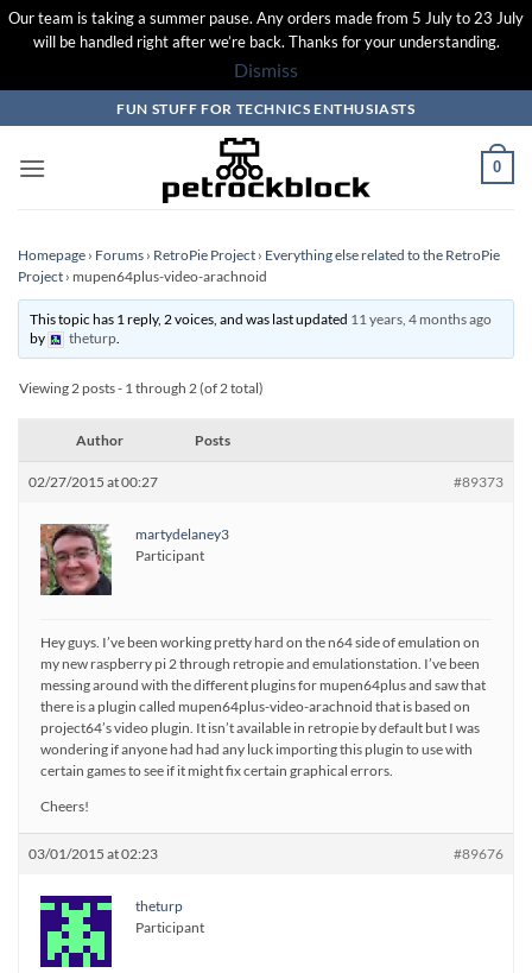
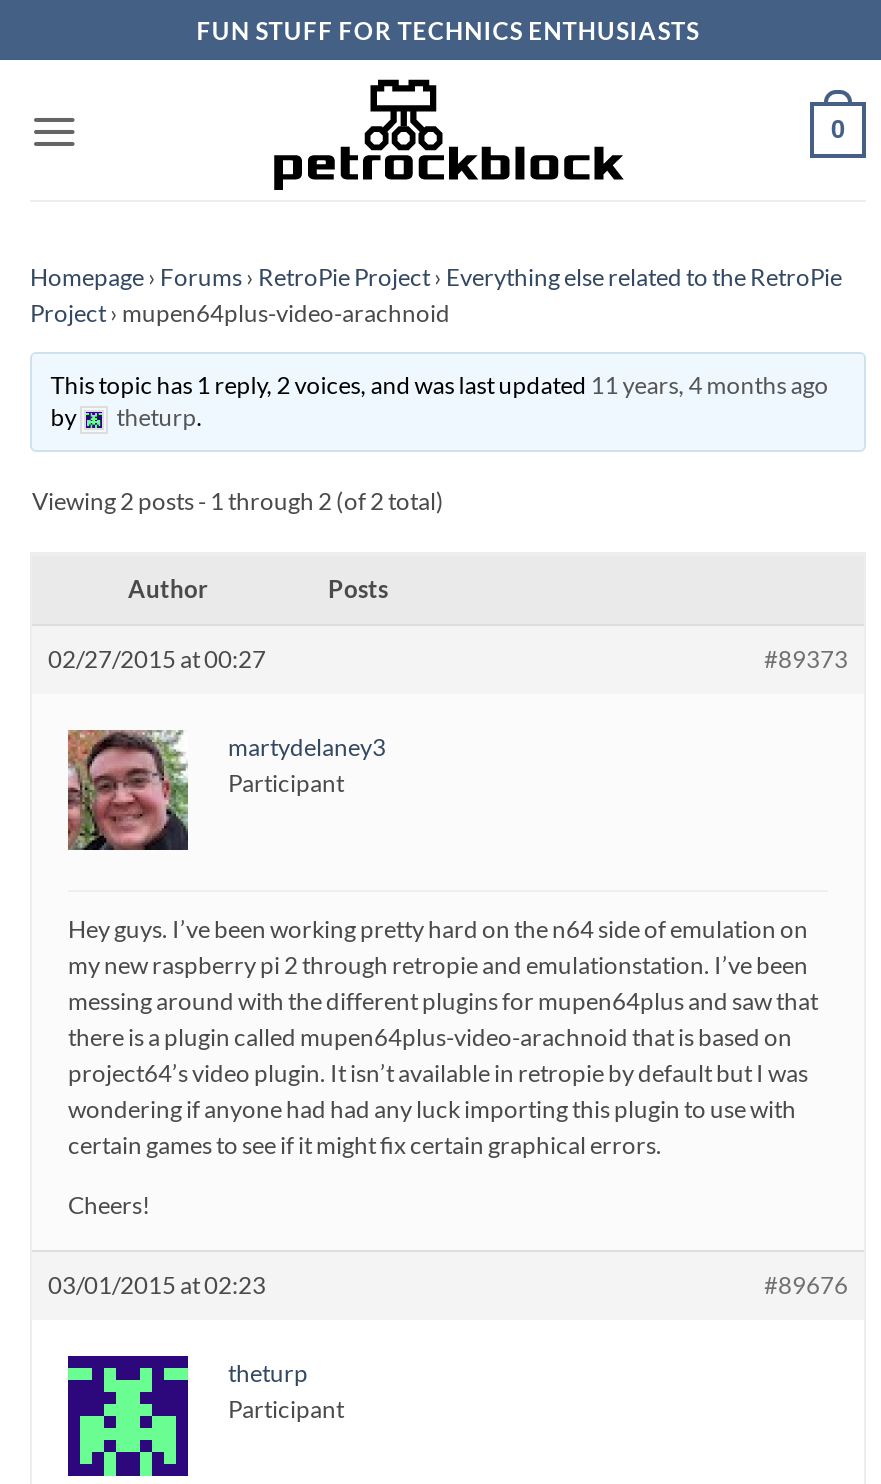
[8,8,524,81] Our team is taking a summer pause. Any orders made from 5 July to 23 July | will be handled right after we’re back. Thanks for your understanding. | Dismiss -> none

